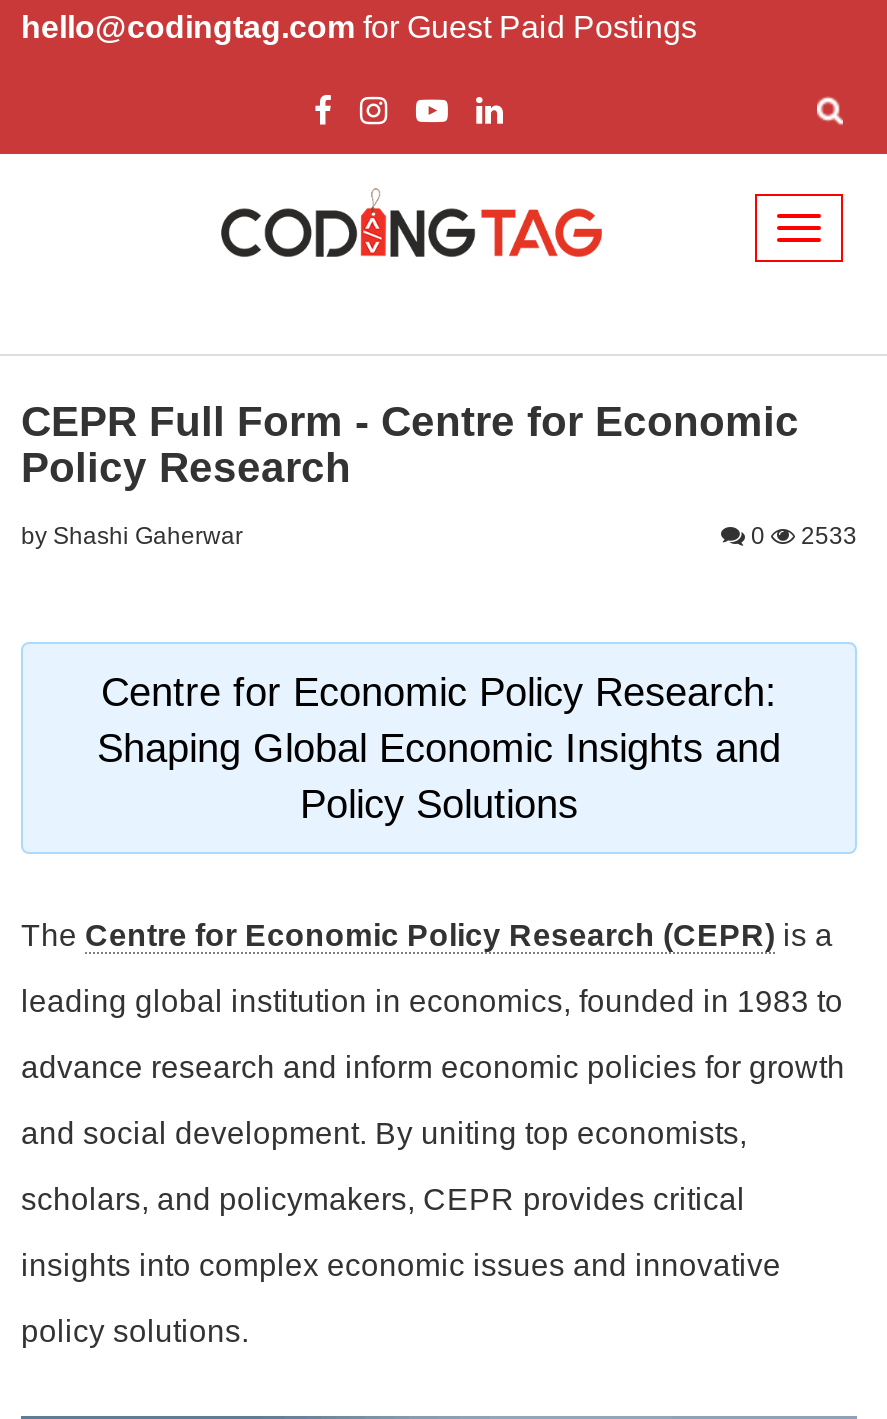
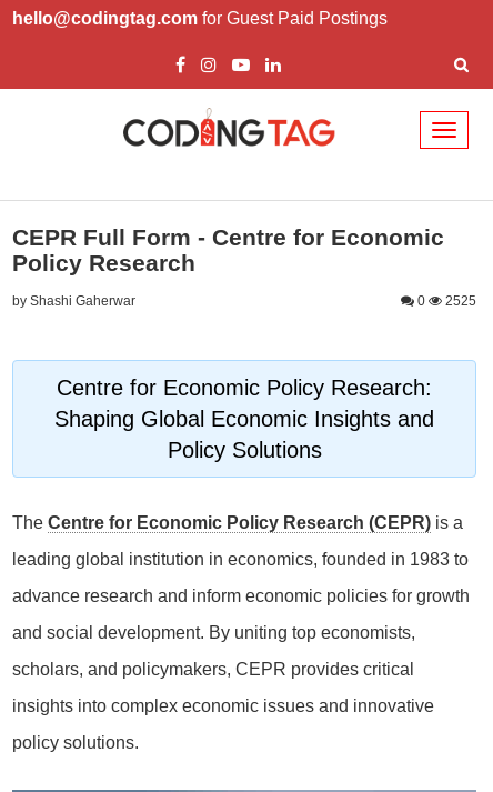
[745,522,857,550] 0 2533 -> [414,293,476,309] 0 2525

